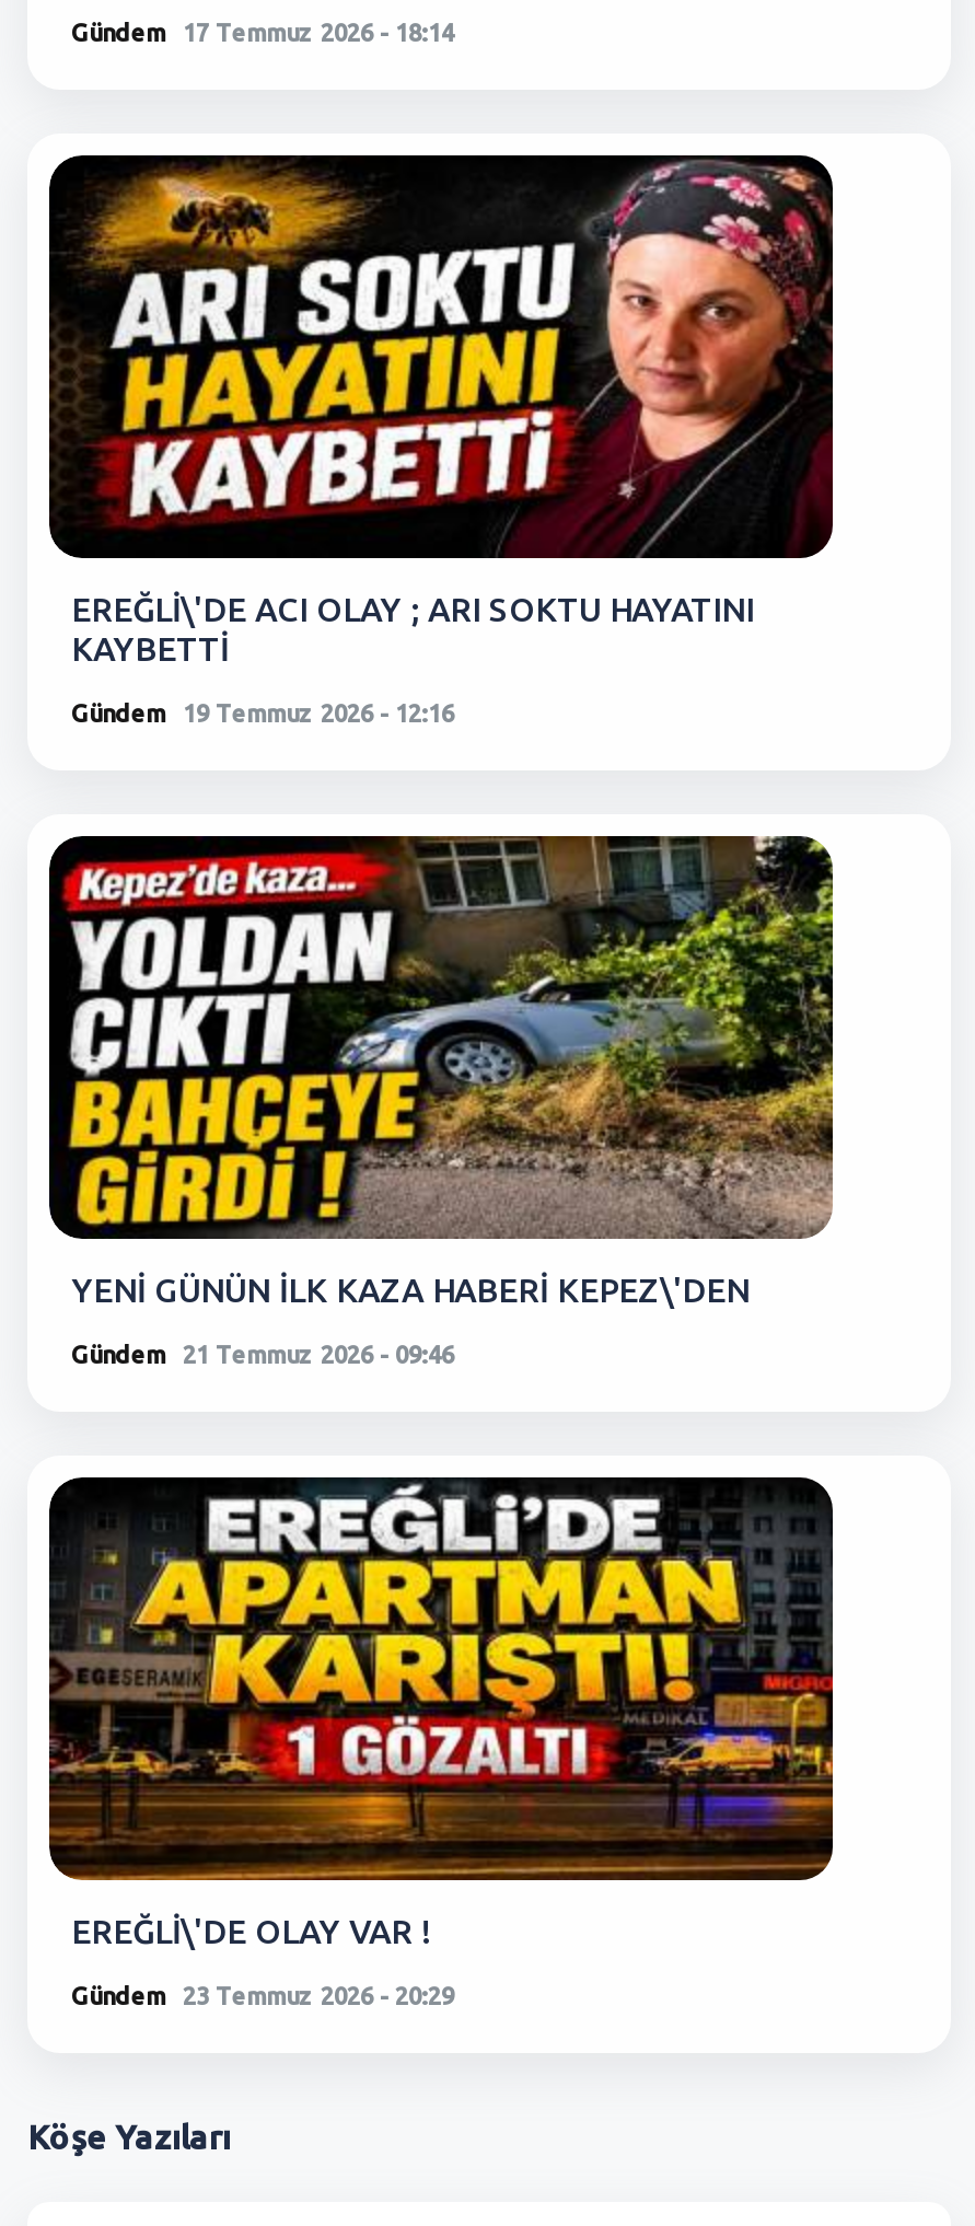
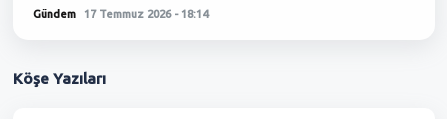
[47,153,835,727] [image] | EREĞLİ\'DE ACI OLAY ; ARI SOKTU HAYATINI | KAYBETTİ | Gündem | 19 Temmuz 2026 - 12:16 -> none
[47,834,835,1368] [image] | YENİ GÜNÜN İLK KAZA HABERİ KEPEZ\'DEN | Gündem | 21 Temmuz 2026 - 09:46 -> none
[47,1475,835,2010] [image] | EREĞLİ\'DE OLAY VAR ! | Gündem | 23 Temmuz 2026 - 20:29 -> none

